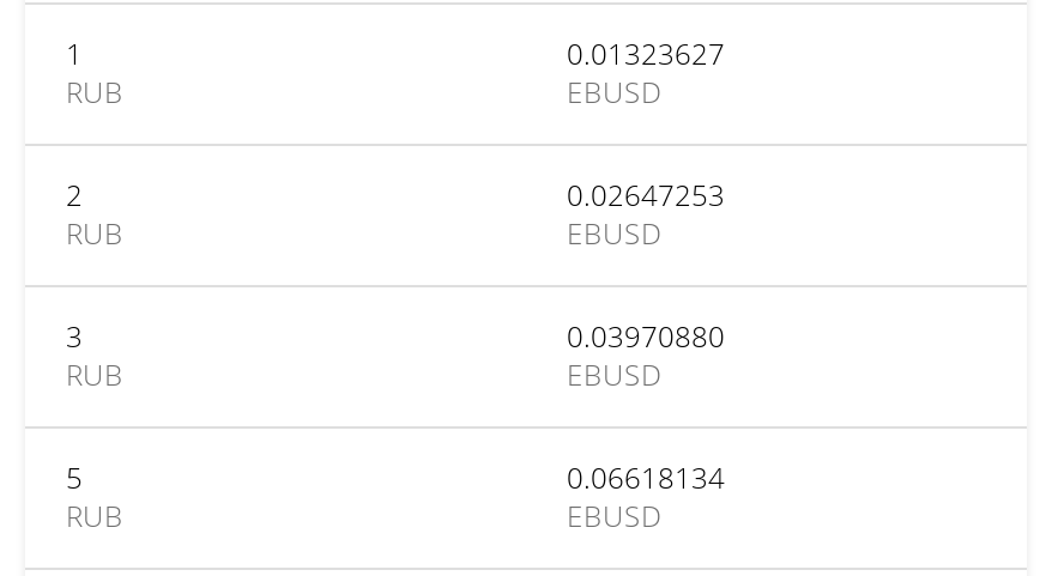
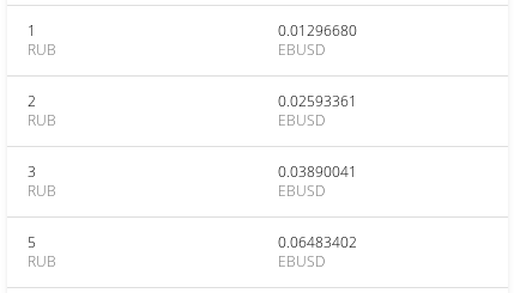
[567,34,725,74] 0.01323627 -> [278,20,357,41] 0.01296680
[567,175,725,216] 0.02647253 -> [278,91,357,111] 0.02593361
[567,316,725,357] 0.03970880 -> [278,161,357,182] 0.03890041
[567,457,725,498] 0.06618134 -> [278,232,357,252] 0.06483402

